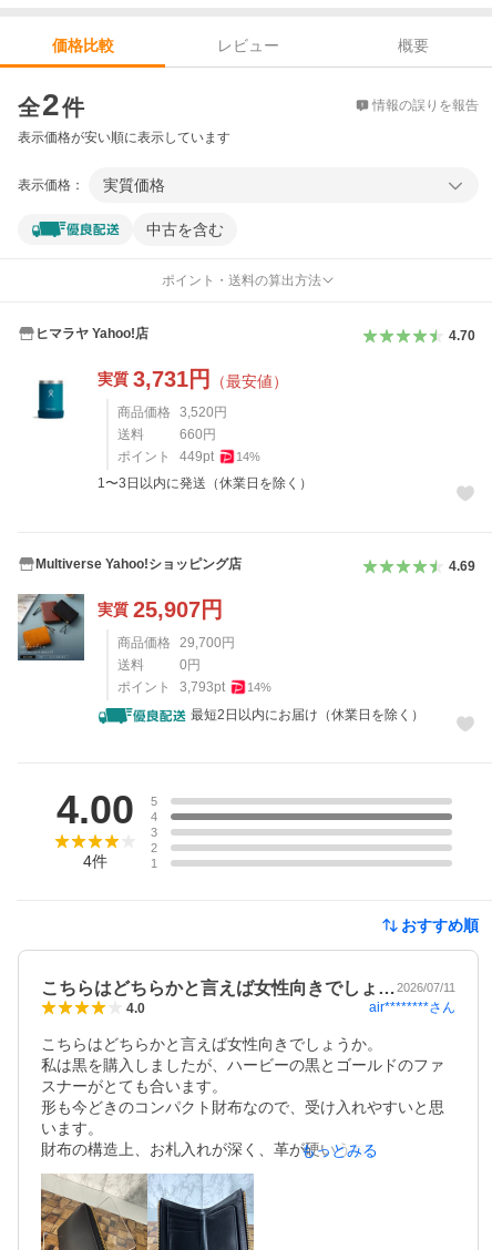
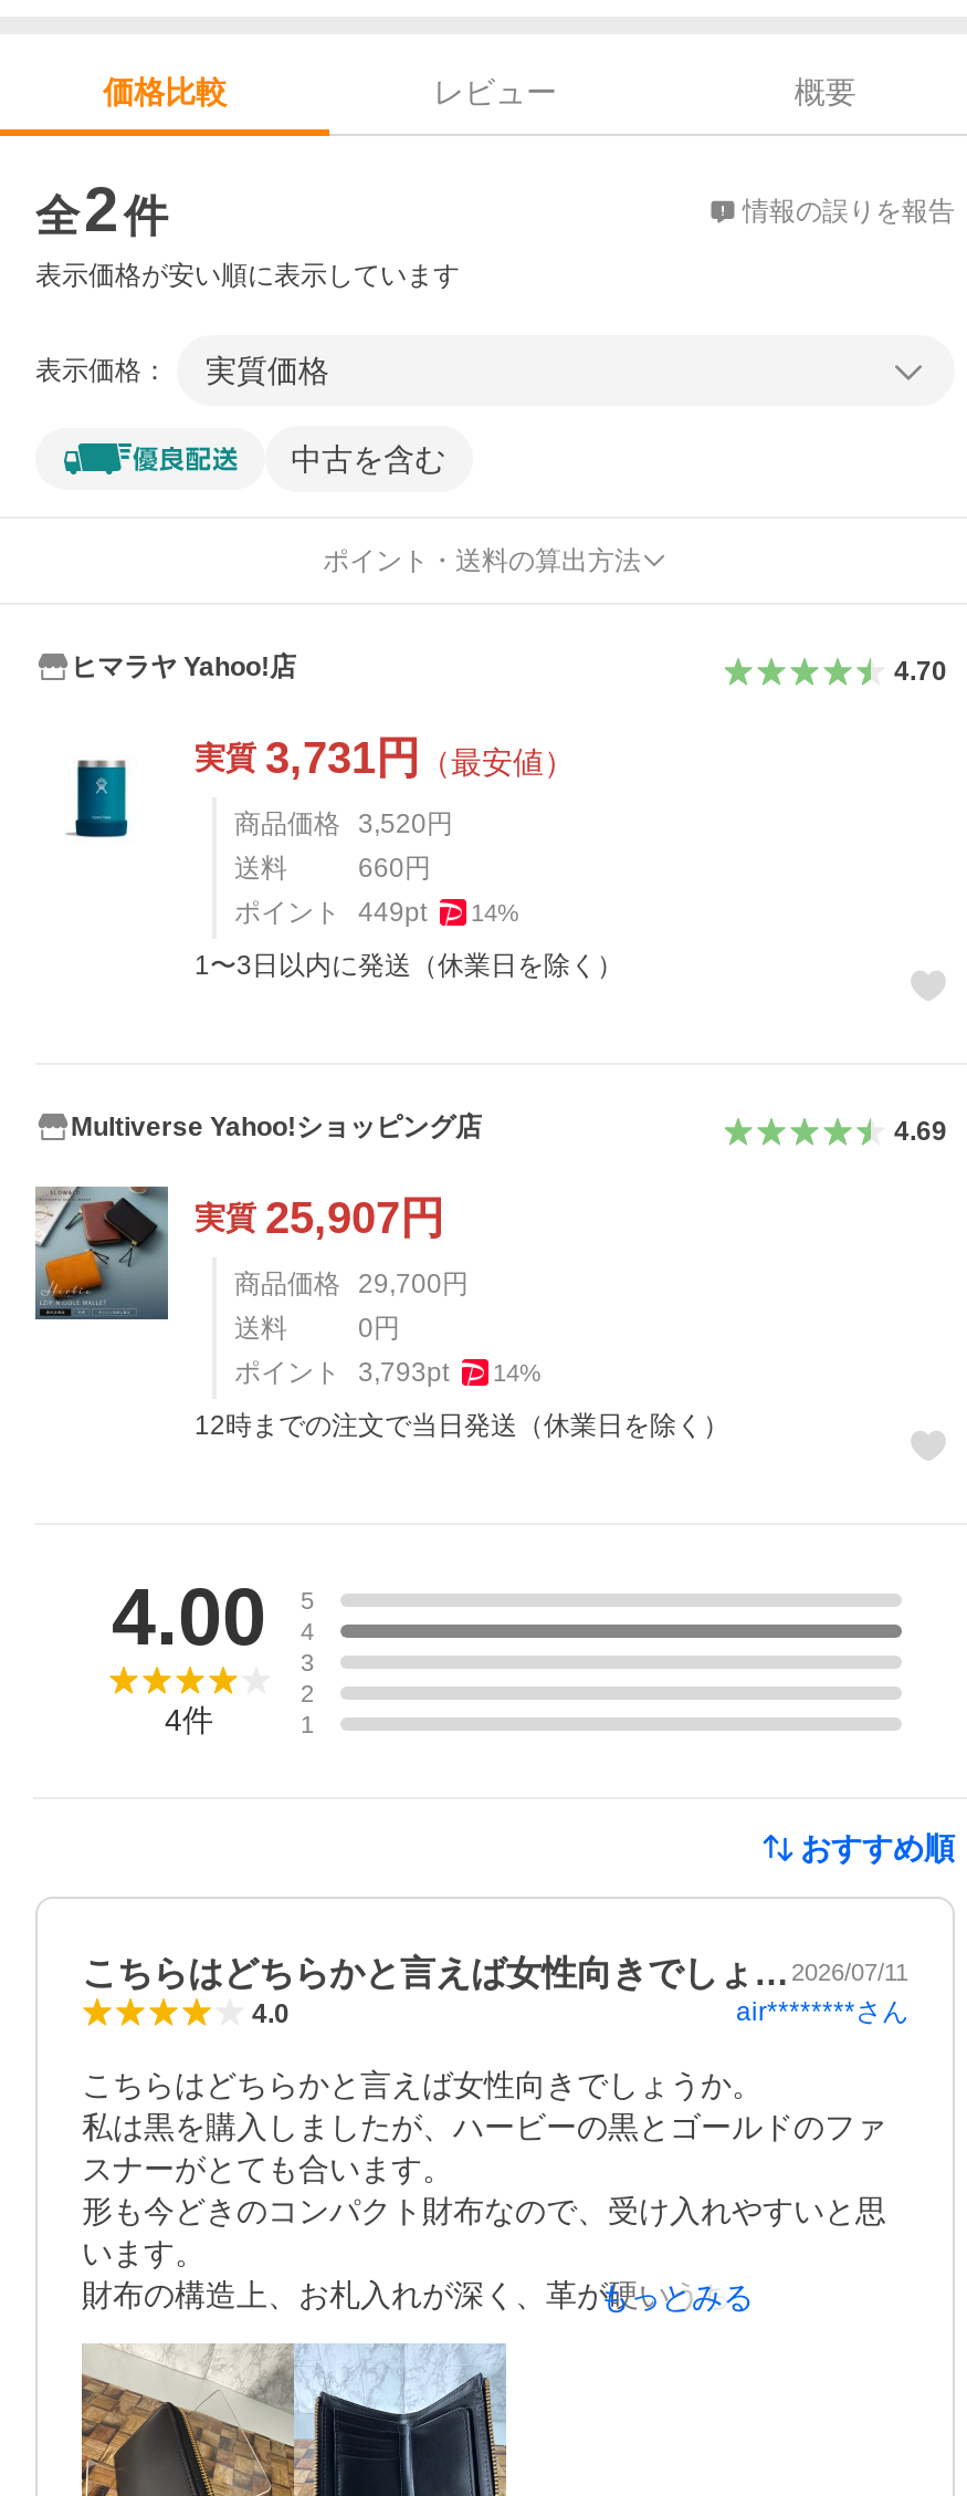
[191,707,425,722] 最短2日以内にお届け（休業日を除く） -> [195,1410,729,1441] 12時までの注文で当日発送（休業日を除く）

